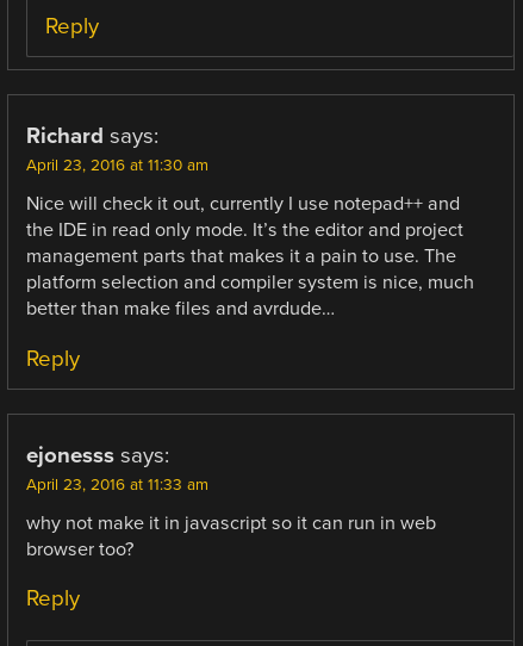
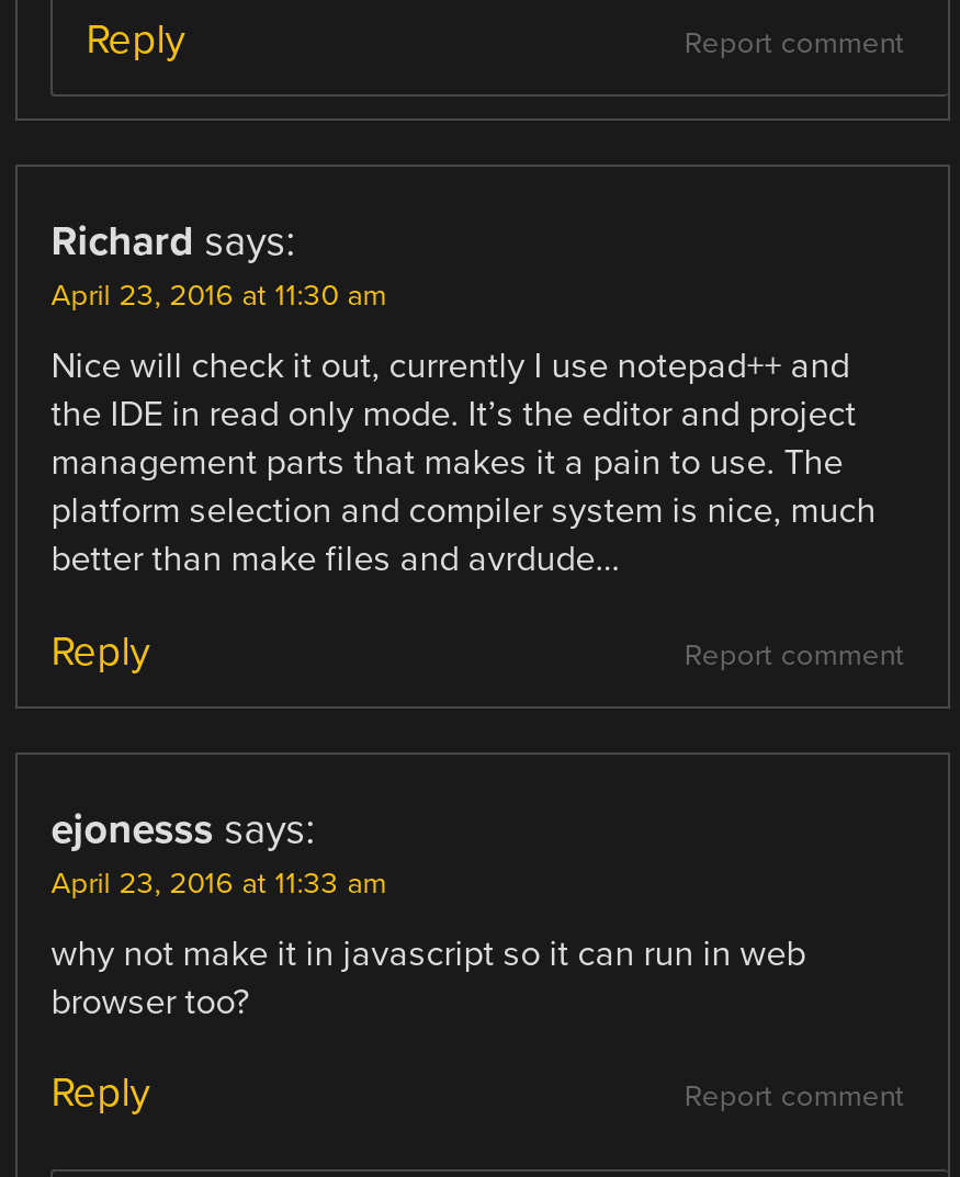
none -> [684,27,904,63] Report comment
none -> [684,638,904,673] Report comment
none -> [684,1079,904,1114] Report comment

